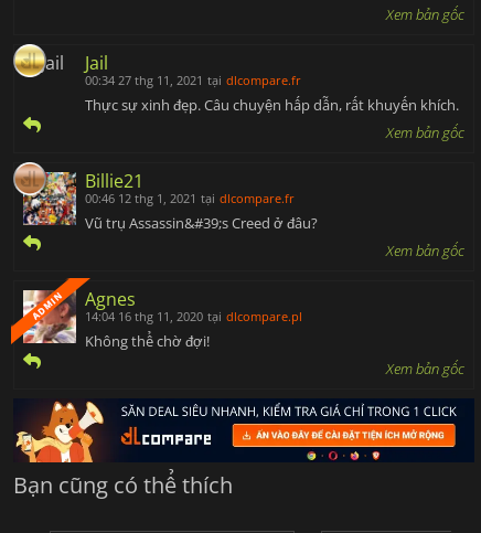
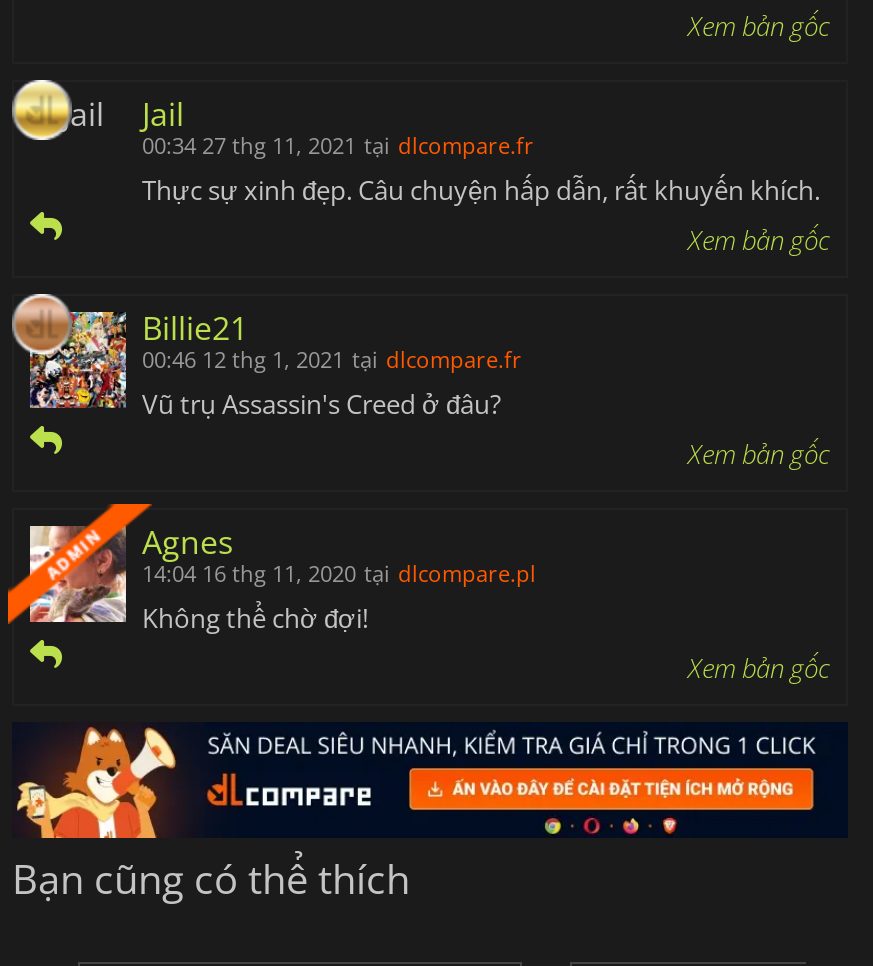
[85,213,318,233] Vũ trụ Assassin&#39;s Creed ở đâu? -> [142,387,502,423] Vũ trụ Assassin's Creed ở đâu?

